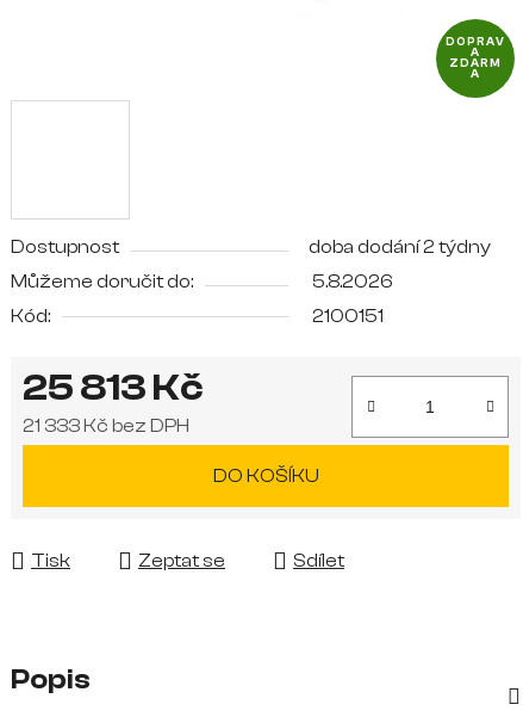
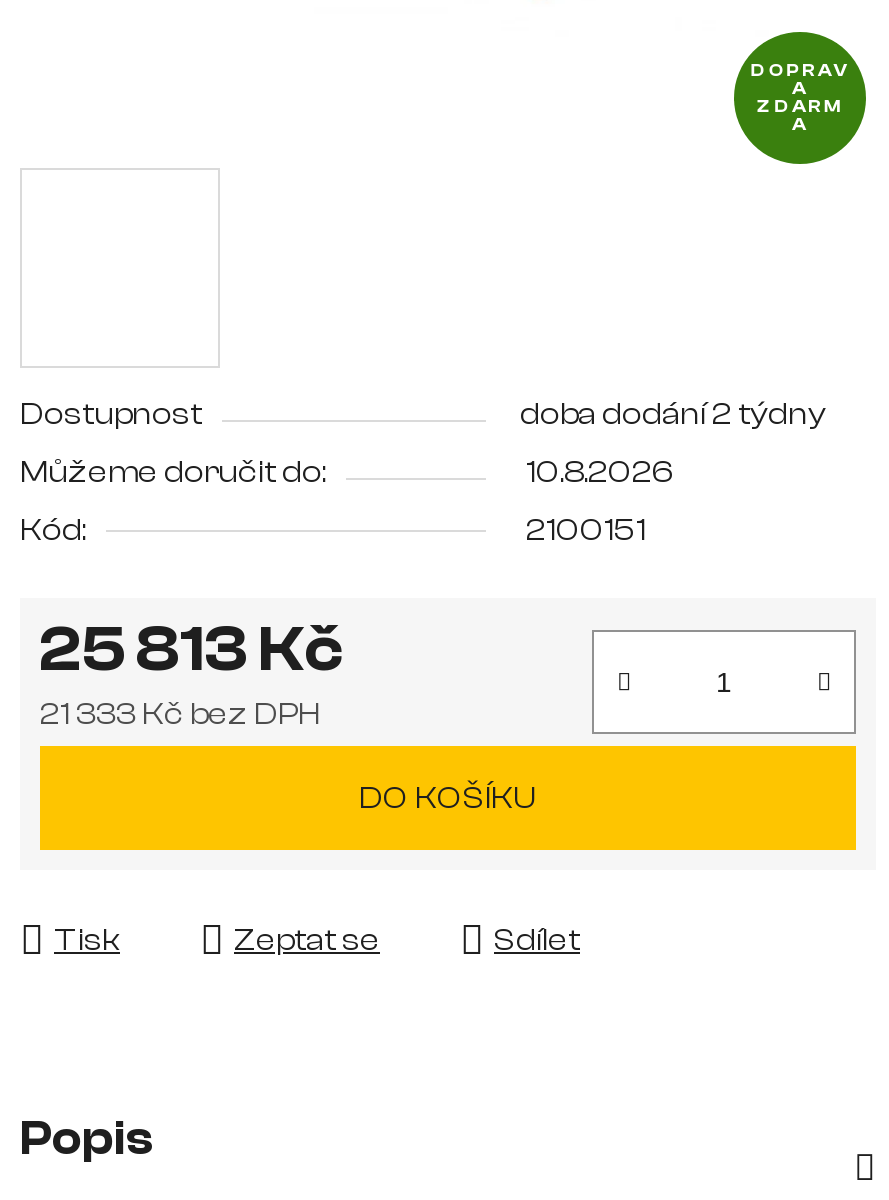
[312,271,393,292] 5.8.2026 -> [526,454,674,490] 10.8.2026

